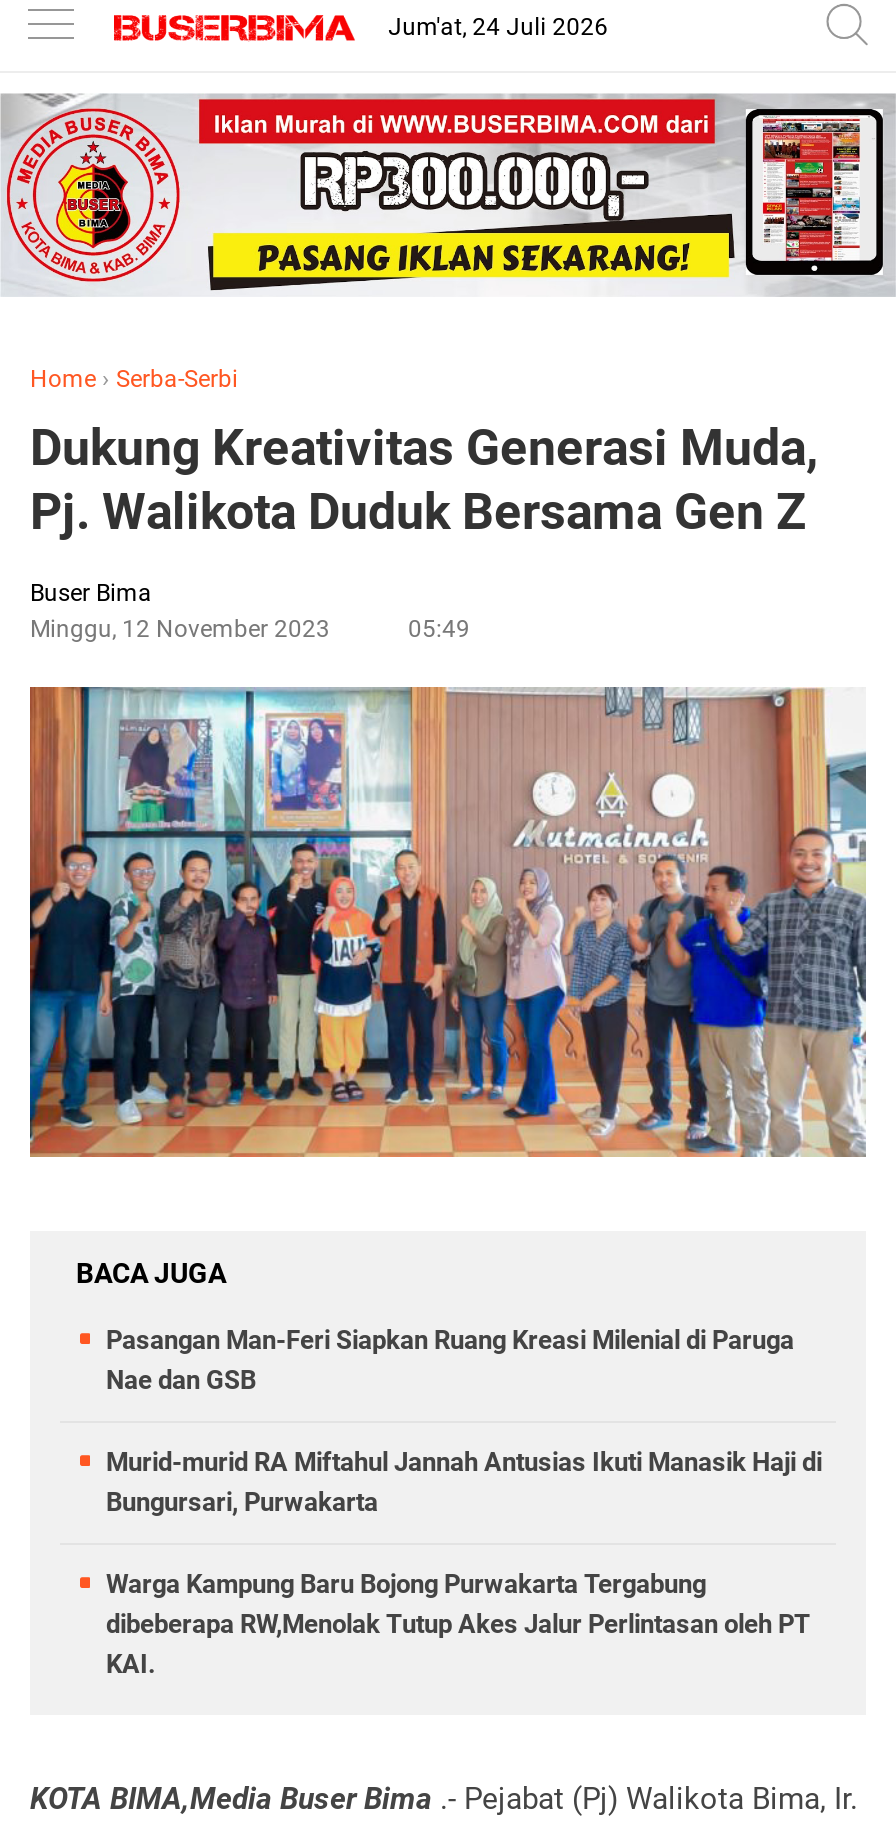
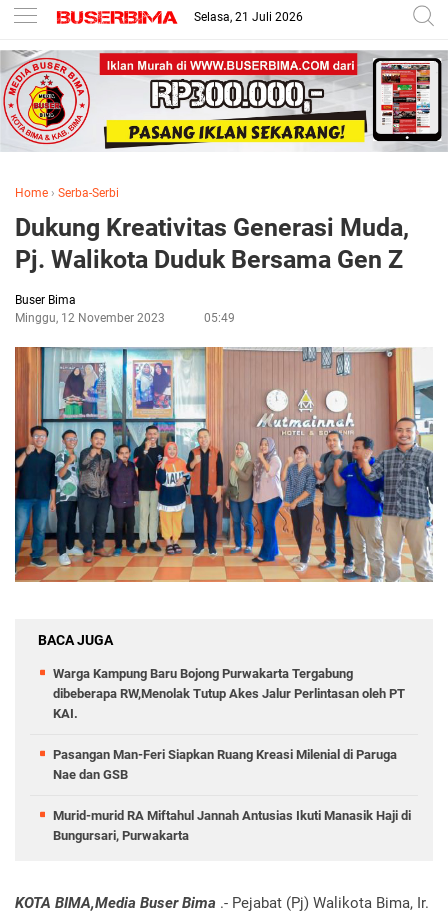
[388,13,608,41] Jum'at, 24 Juli 2026 -> [194,10,303,24] Selasa, 21 Juli 2026
moved [106,1324,822,1516] -> [53,747,411,843]: Pasangan Man-Feri Siapkan Ruang Kreasi Milenial di Paruga | Nae dan GSB | Murid-murid RA Miftahul Jannah Antusias Ikuti Manasik Haji di | Bungursari, Purwakarta
moved [106,1568,810,1678] -> [53,666,405,721]: Warga Kampung Baru Bojong Purwakarta Tergabung | dibeberapa RW,Menolak Tutup Akes Jalur Perlintasan oleh PT | KAI.

